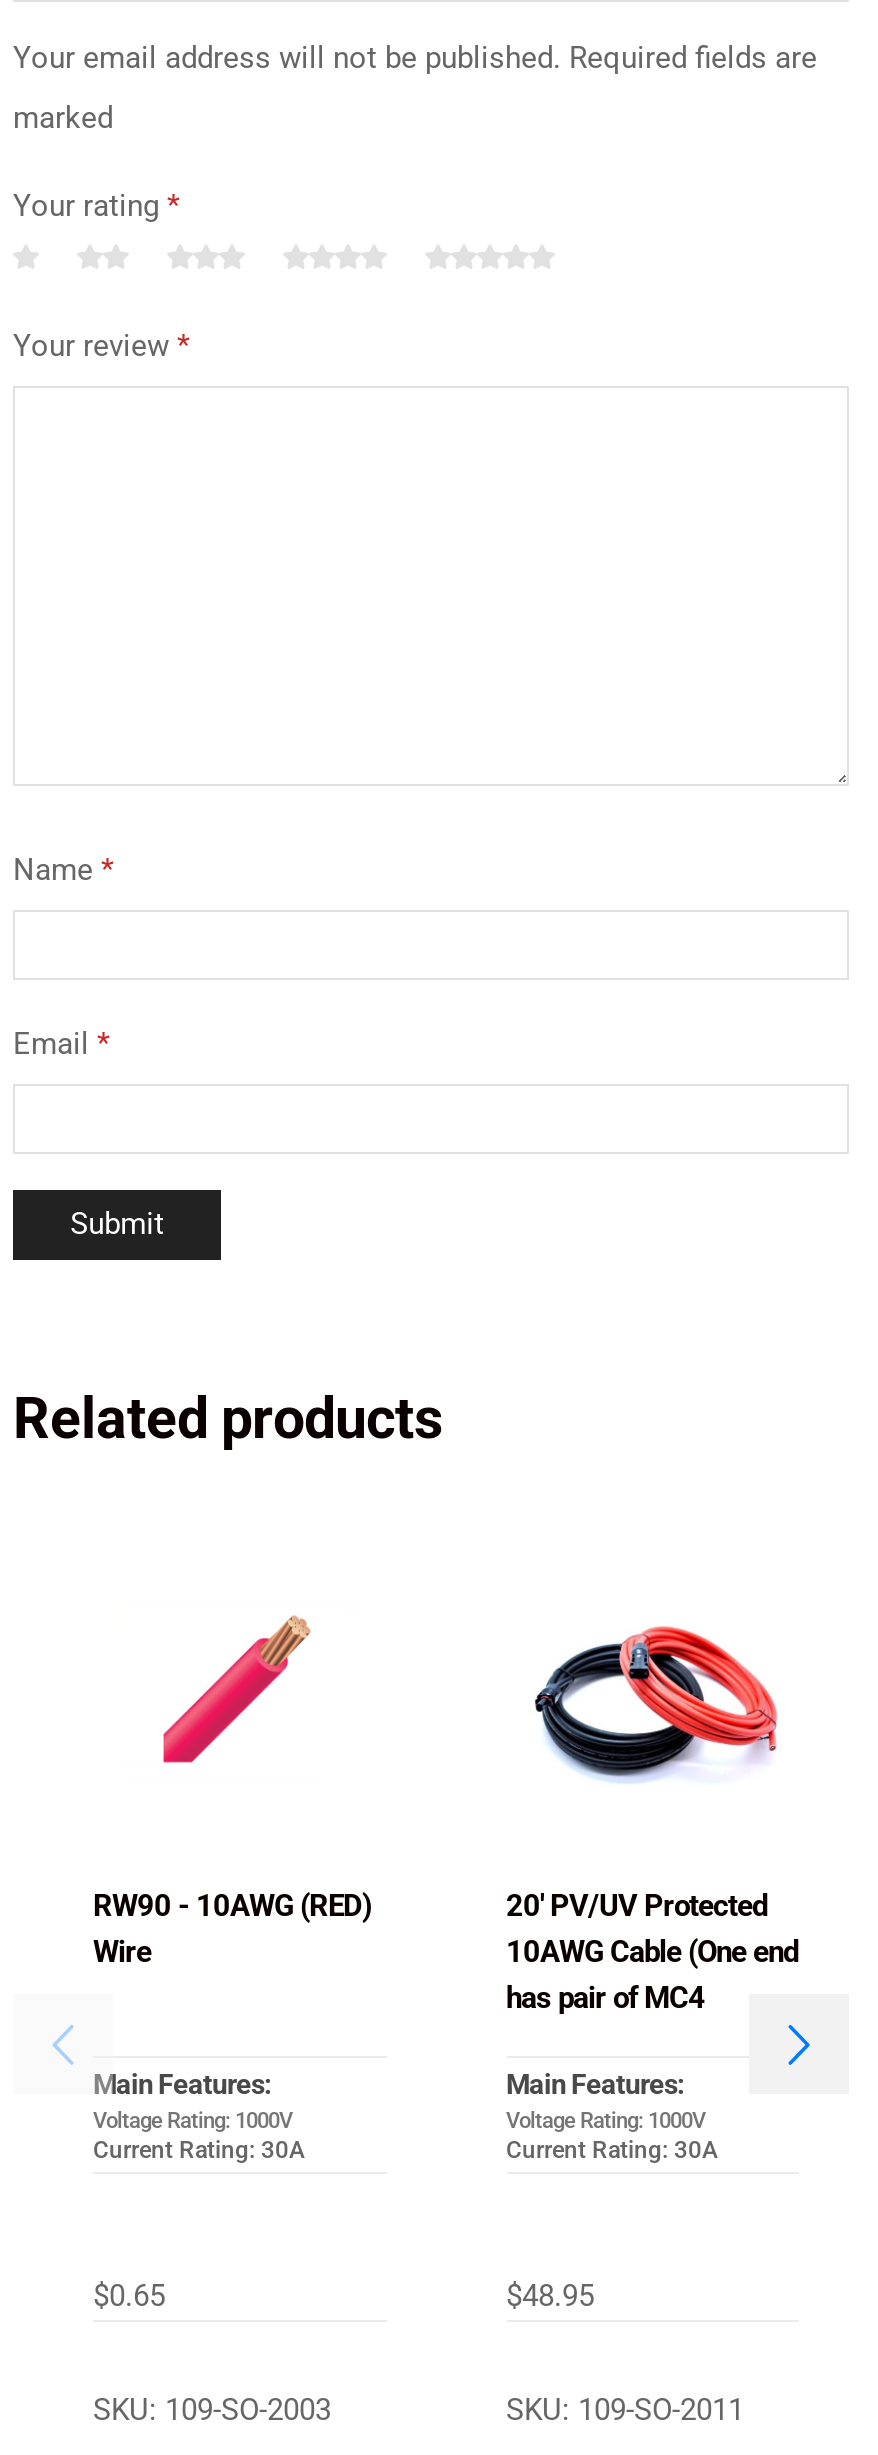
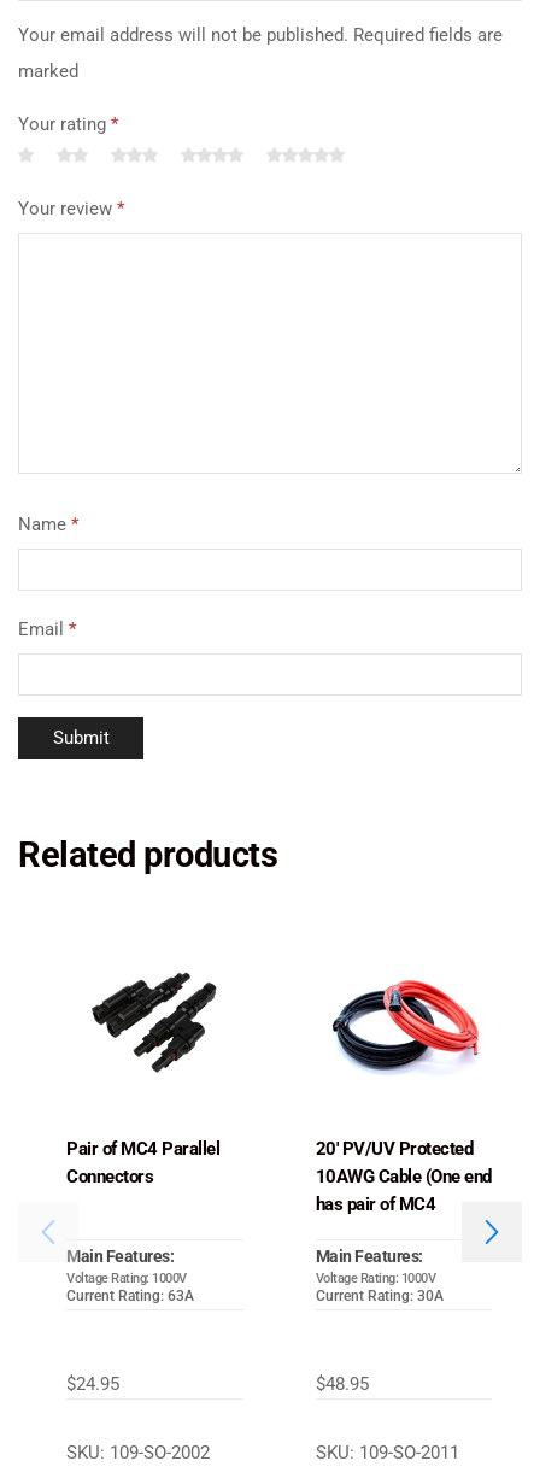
[135,1614,341,1778] [image] -> [90,972,217,1073] [image]
[93,1887,371,1969] RW90 - 10AWG (RED) | Wire -> [66,1138,219,1187] Pair of MC4 Parallel | Connectors
[93,2137,305,2165] Current Rating: 30A -> [66,1288,194,1305] Current Rating: 63A
[93,2279,165,2315] $0.65 -> [66,1374,119,1395] $24.95
[93,2393,331,2429] SKU: 109-SO-2003 -> [66,1442,210,1464] SKU: 109-SO-2002

